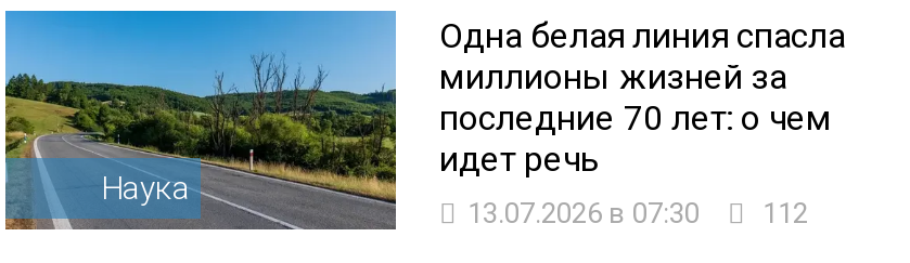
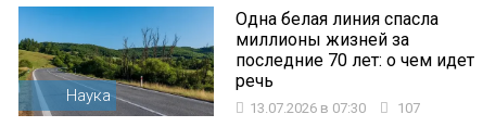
[467,197,808,229] 13.07.2026 в 07:30 112 -> [250,100,420,116] 13.07.2026 в 07:30 107

